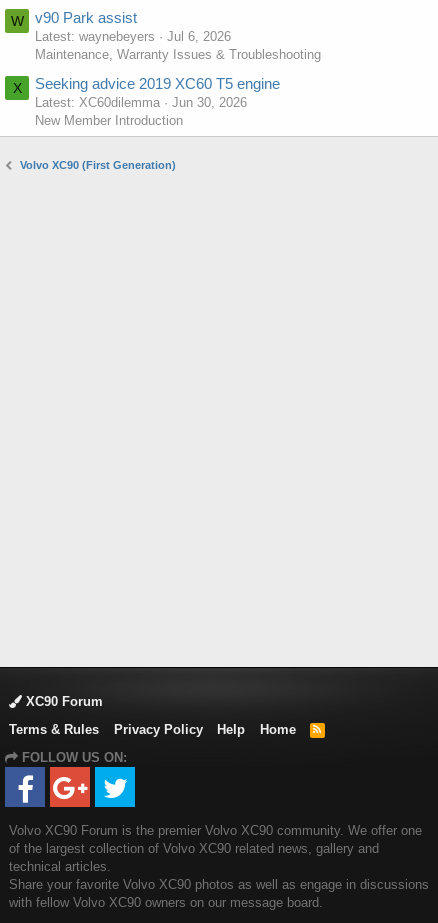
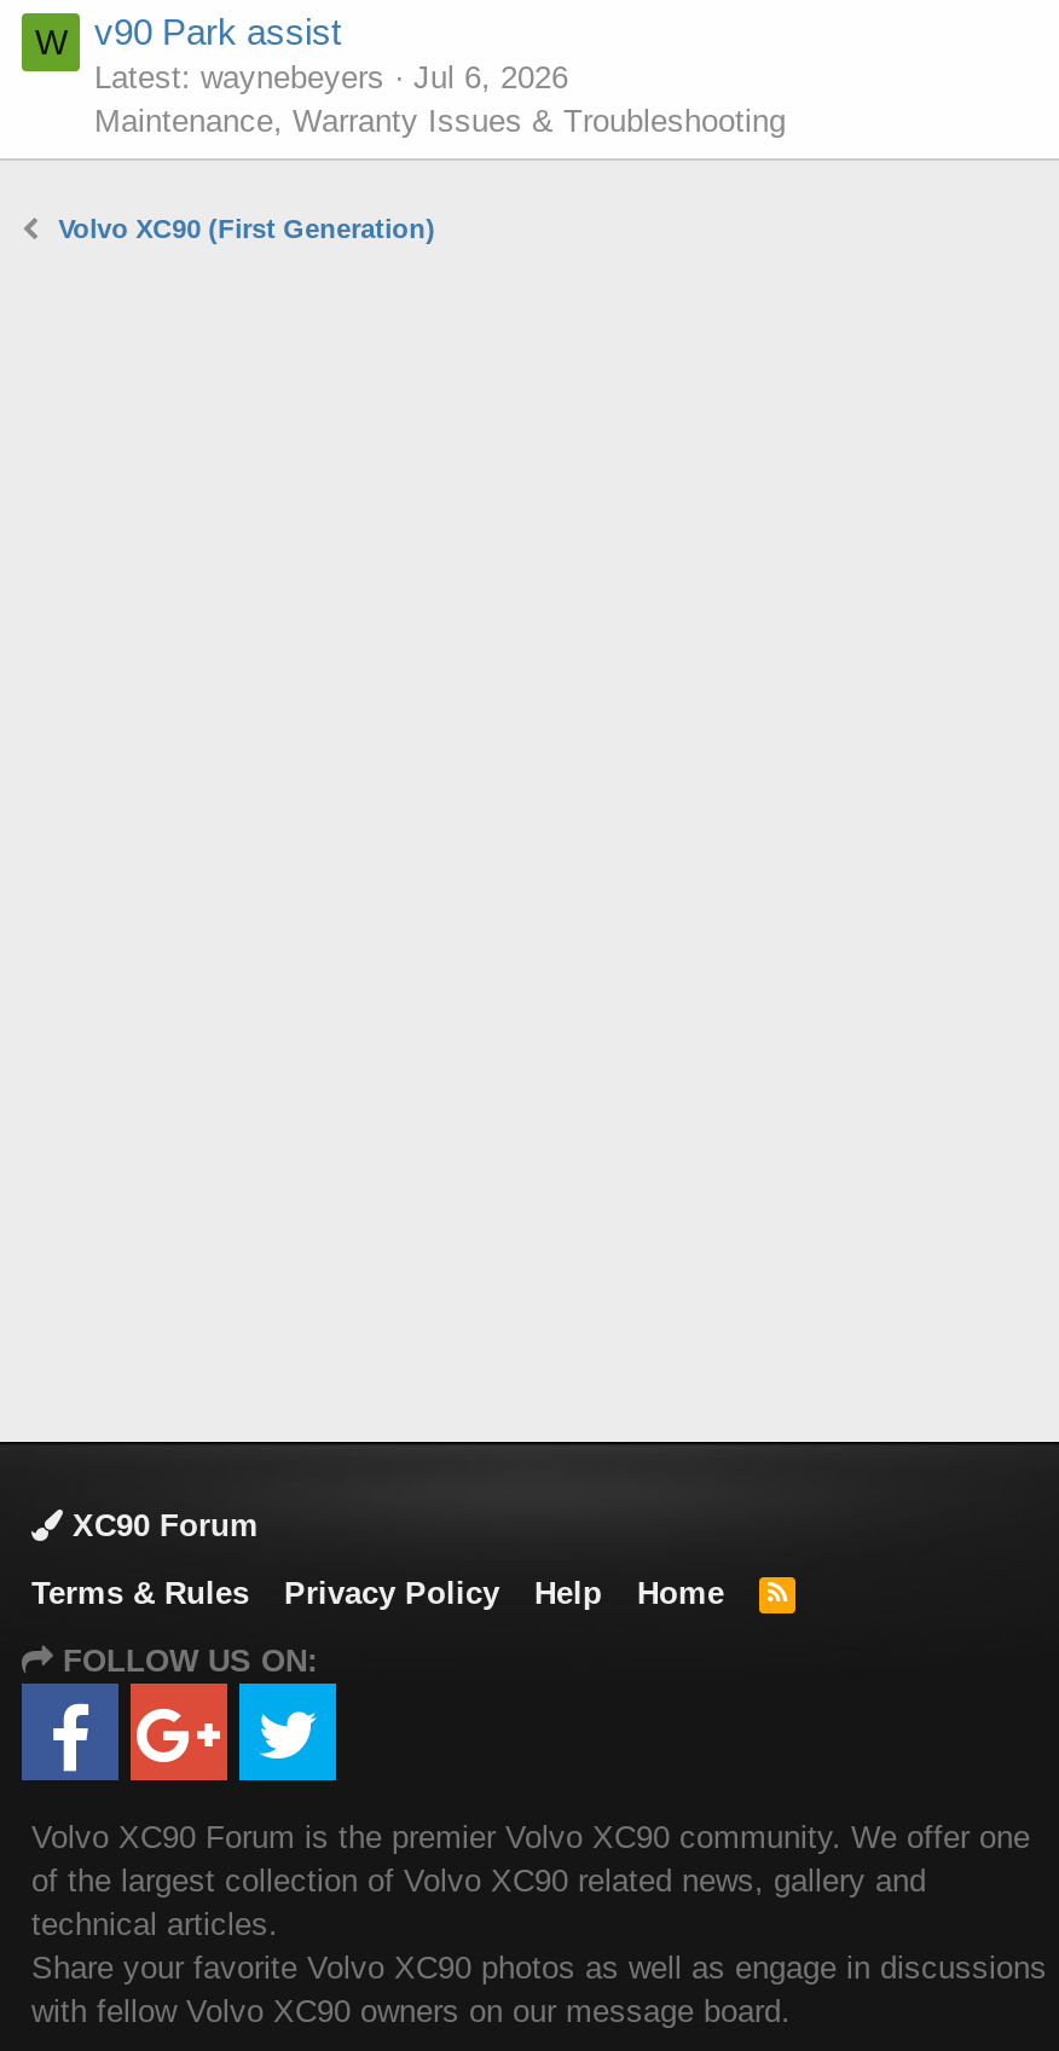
[12,75,280,128] X | Seeking advice 2019 XC60 T5 engine | Latest: XC60dilemma | Jun 30, 2026 | New Member Introduction -> none

